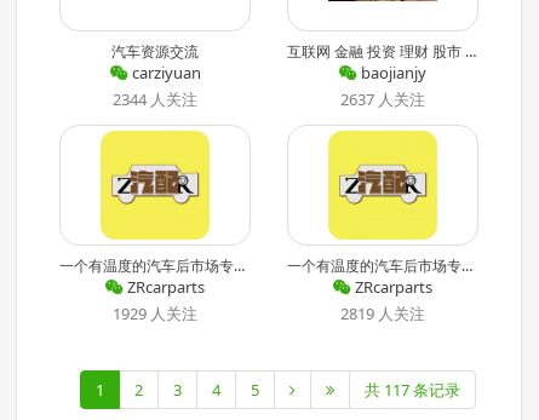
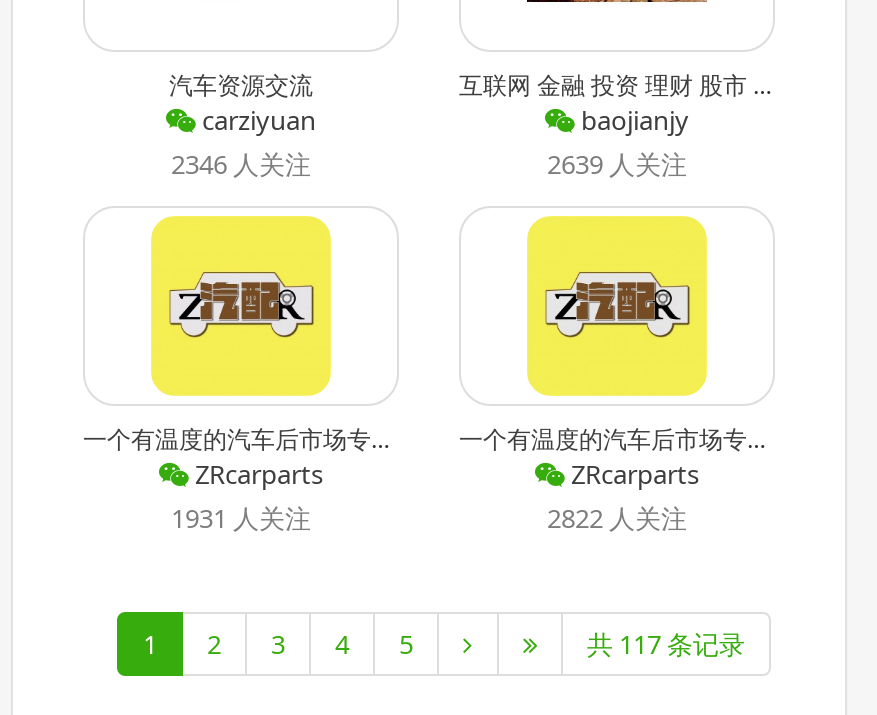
[113,88,197,110] 2344 人关注 -> [171,146,311,182] 2346 人关注
[340,88,425,110] 2637 人关注 -> [547,146,687,182] 2639 人关注
[113,303,197,324] 1929 人关注 -> [171,500,311,536] 1931 人关注
[340,303,425,324] 2819 人关注 -> [547,500,687,536] 2822 人关注

